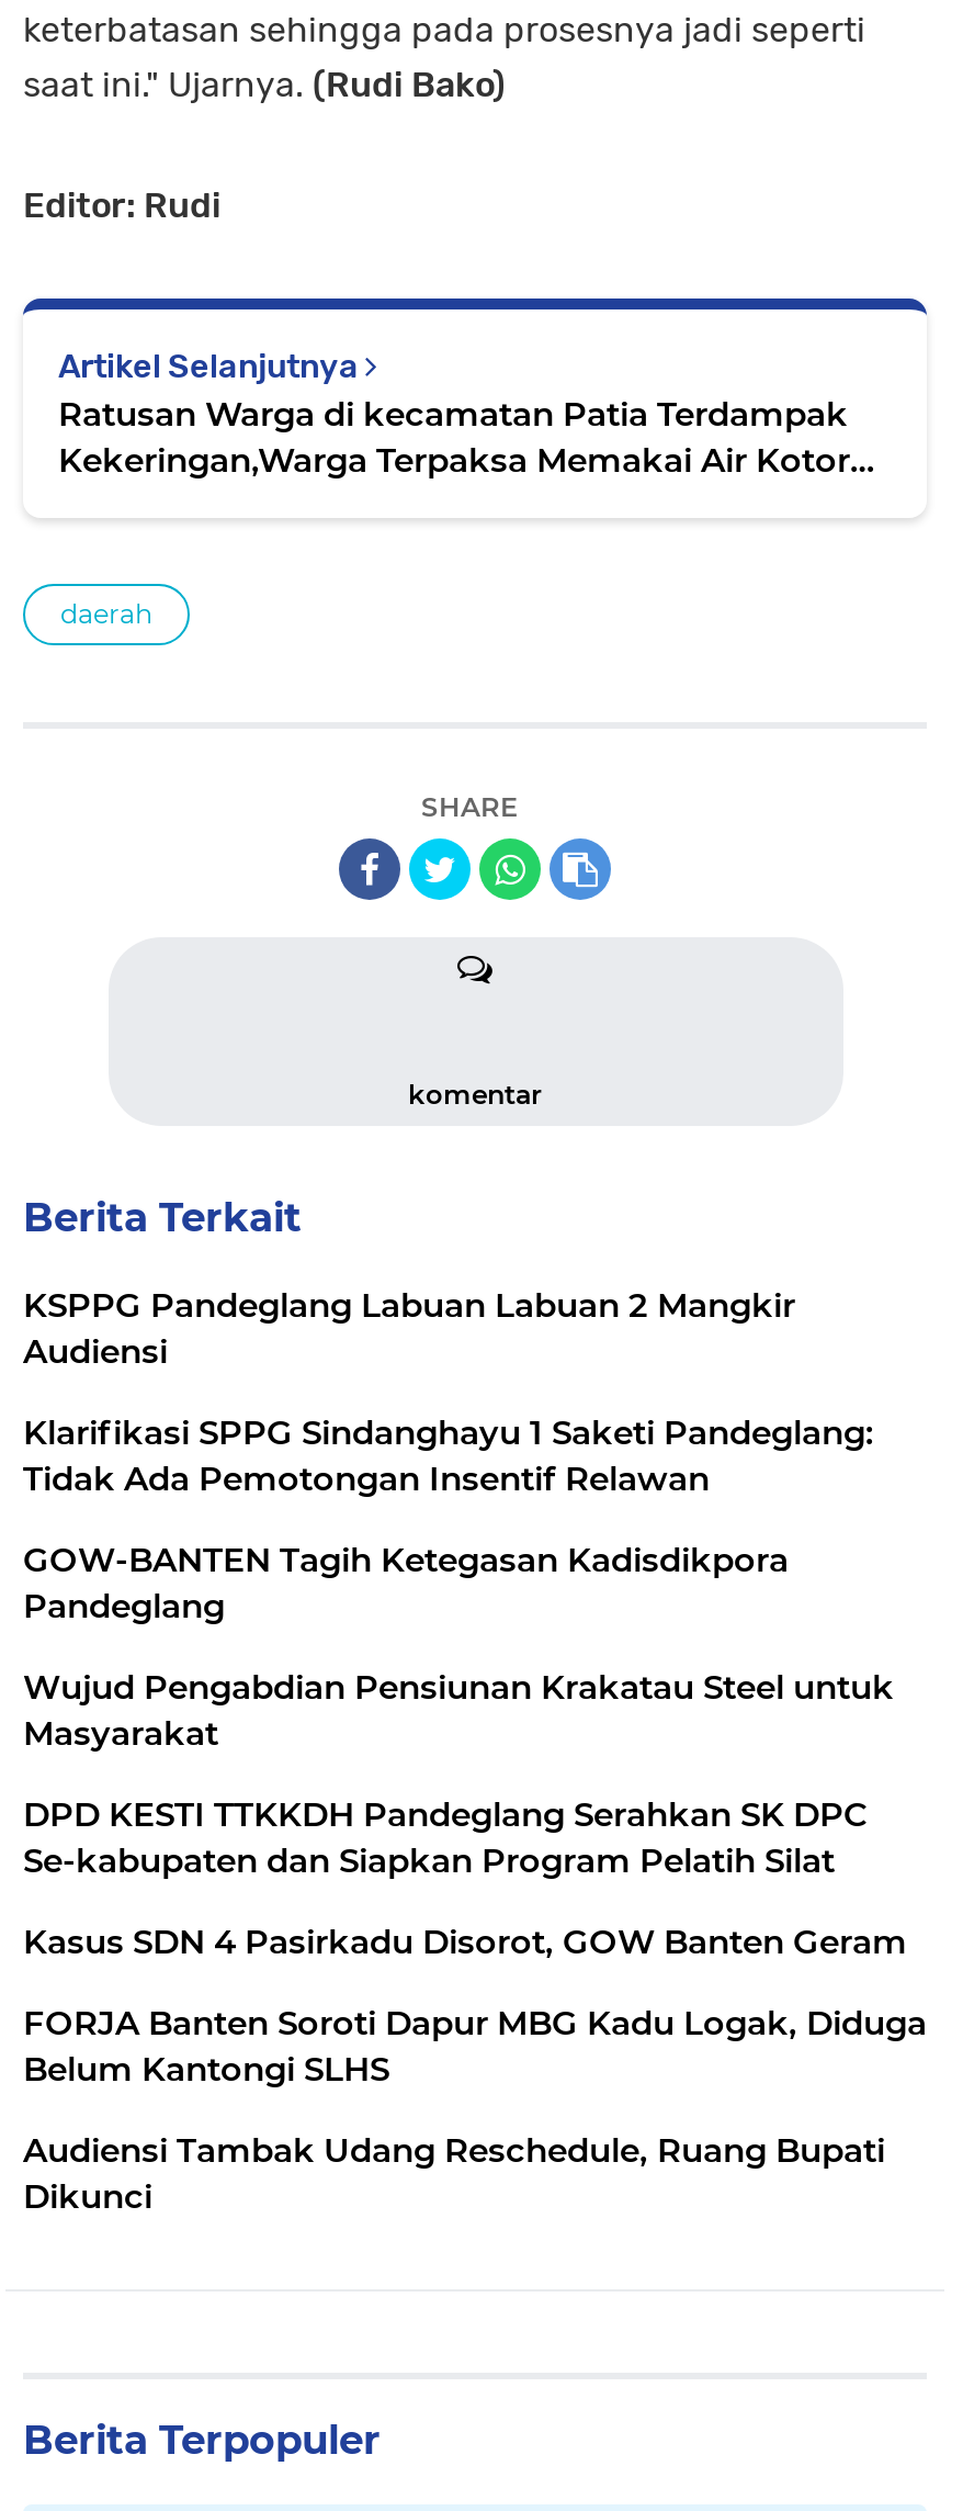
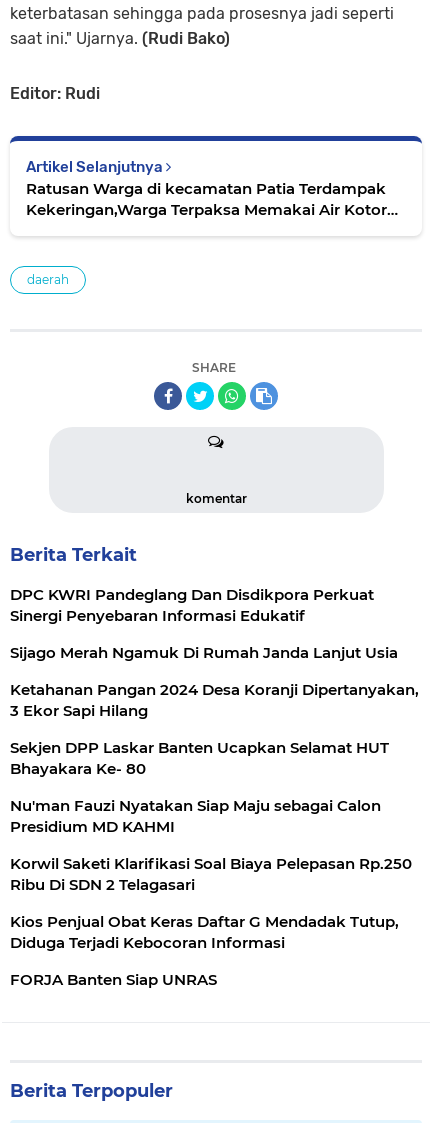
[23,1284,795,1371] KSPPG Pandeglang Labuan Labuan 2 Mangkir | Audiensi -> [10,585,374,625] DPC KWRI Pandeglang Dan Disdikpora Perkuat | Sinergi Penyebaran Informasi Edukatif
[23,1411,874,1499] Klarifikasi SPPG Sindanghayu 1 Saketi Pandeglang: | Tidak Ada Pemotongan Insentif Relawan -> [10,643,398,662] Sijago Merah Ngamuk Di Rumah Janda Lanjut Usia
[23,1538,789,1626] GOW-BANTEN Tagih Ketegasan Kadisdikpora | Pandeglang -> [10,680,419,720] Ketahanan Pangan 2024 Desa Koranji Dipertanyakan, | 3 Ekor Sapi Hilang
[23,1666,894,1753] Wujud Pengabdian Pensiunan Krakatau Steel untuk | Masyarakat -> [10,738,389,778] Sekjen DPP Laskar Banten Ucapkan Selamat HUT | Bhayakara Ke- 80
[23,1793,868,1881] DPD KESTI TTKKDH Pandeglang Serahkan SK DPC | Se-kabupaten dan Siapkan Program Pelatih Silat -> [10,796,381,836] Nu'man Fauzi Nyatakan Siap Maju sebagai Calon | Presidium MD KAHMI
[23,1920,907,1962] Kasus SDN 4 Pasirkadu Disorot, GOW Banten Geram -> [10,854,412,894] Korwil Saketi Klarifikasi Soal Biaya Pelepasan Rp.250 | Ribu Di SDN 2 Telagasari
[23,2001,927,2089] FORJA Banten Soroti Dapur MBG Kadu Logak, Diduga | Belum Kantongi SLHS -> [10,912,399,952] Kios Penjual Obat Keras Daftar G Mendadak Tutup, | Diduga Terjadi Kebocoran Informasi
[23,2129,885,2216] Audiensi Tambak Udang Reschedule, Ruang Bupati | Dikunci -> [10,970,217,989] FORJA Banten Siap UNRAS

